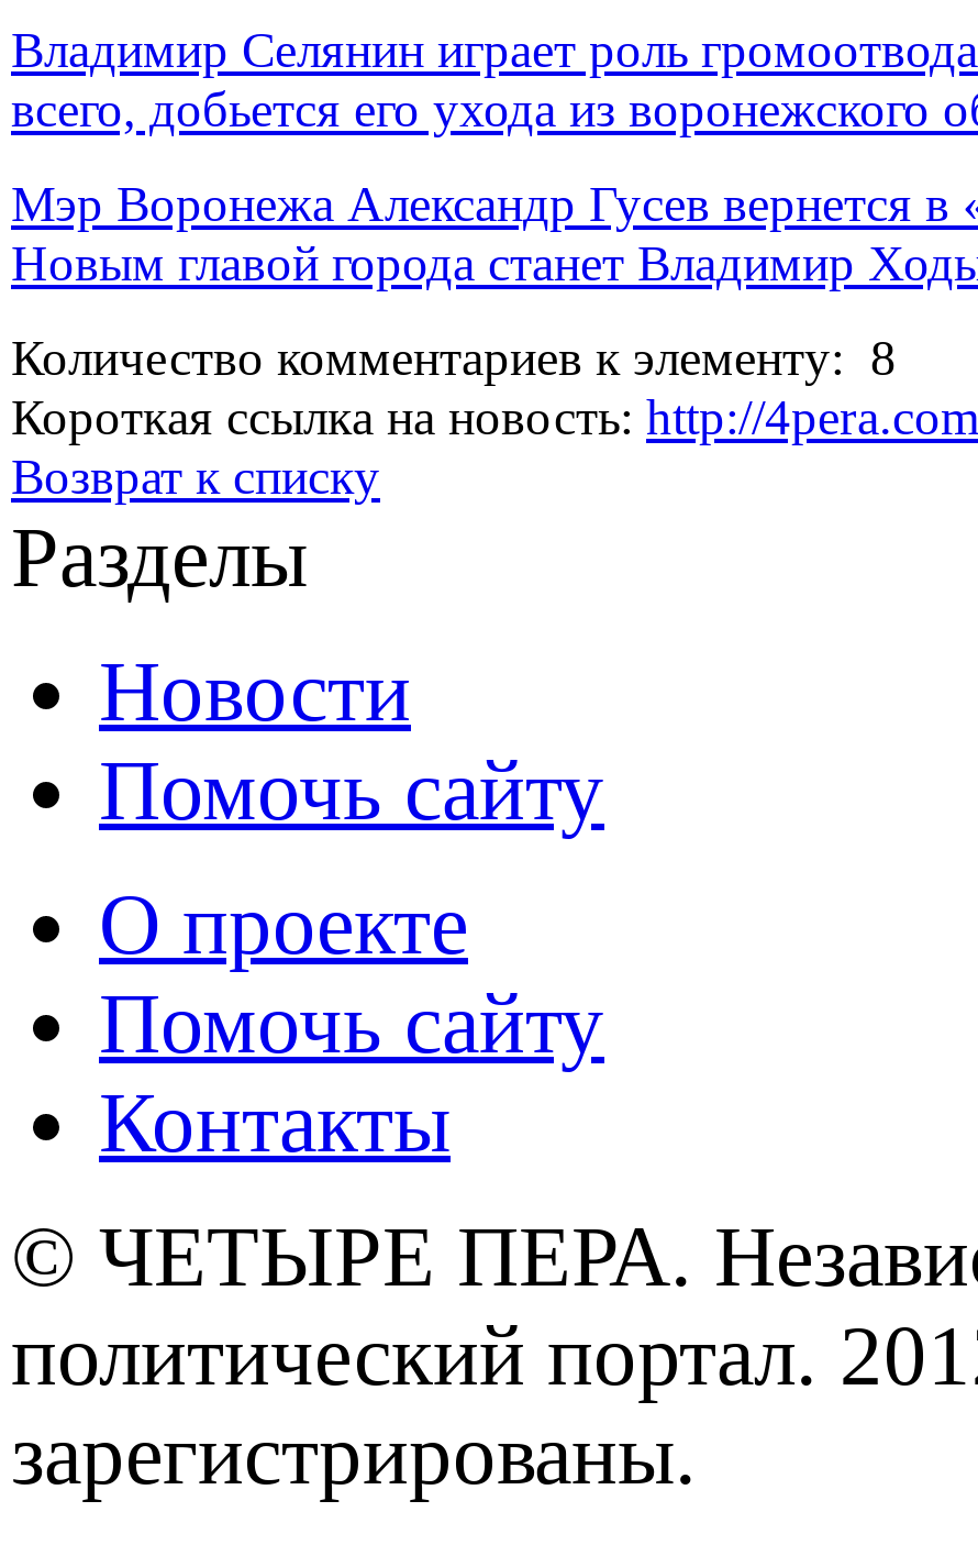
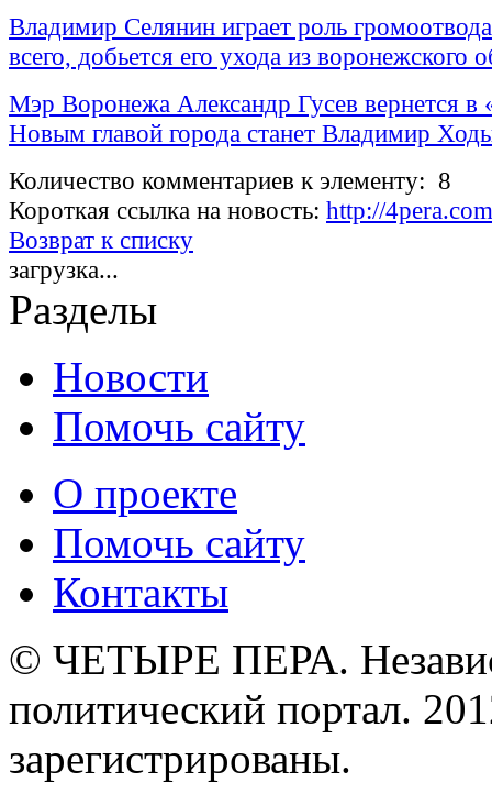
none -> [9,255,119,284] загрузка...

